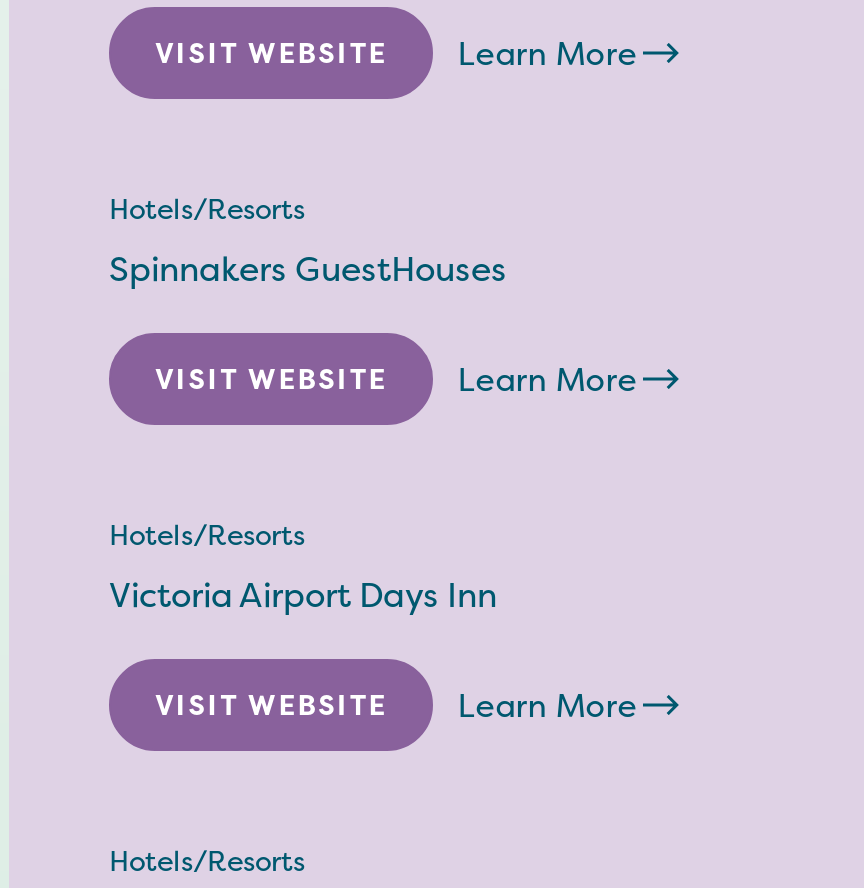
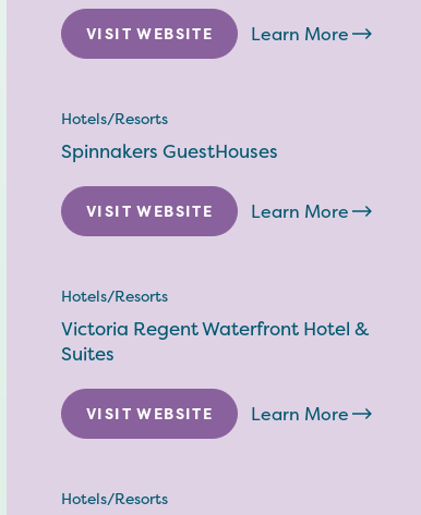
[109,571,497,617] Victoria Airport Days Inn -> [61,316,370,366] Victoria Regent Waterfront Hotel & | Suites

